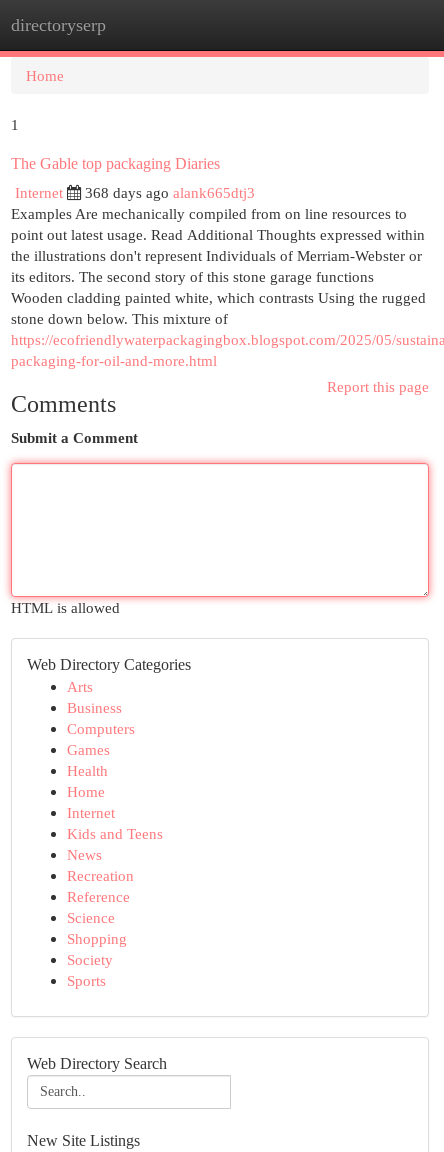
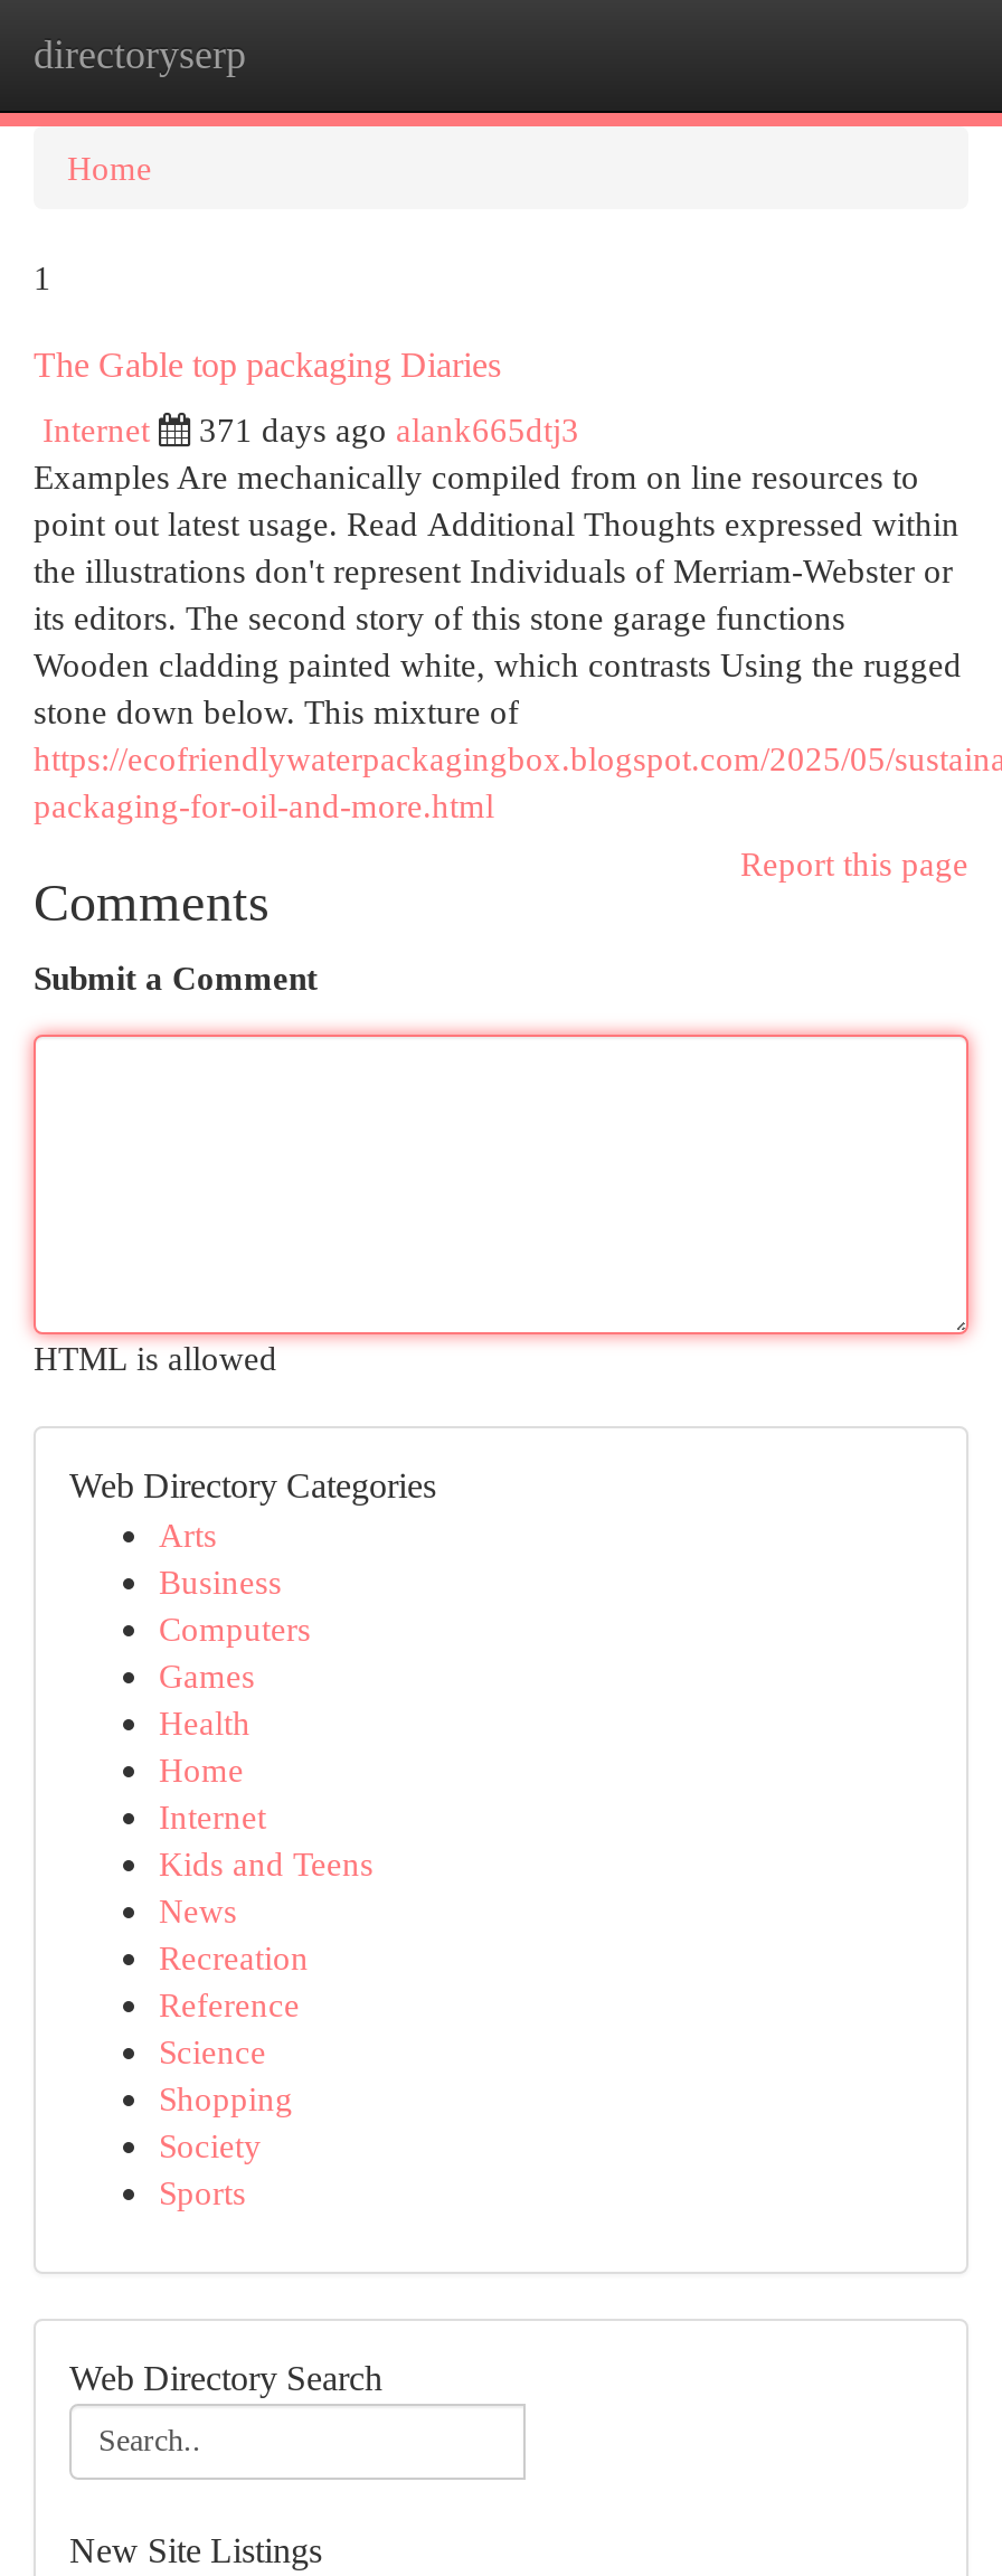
[85,184,255,201] 368 days ago alank665dtj3 -> [199,411,579,449] 371 days ago alank665dtj3

